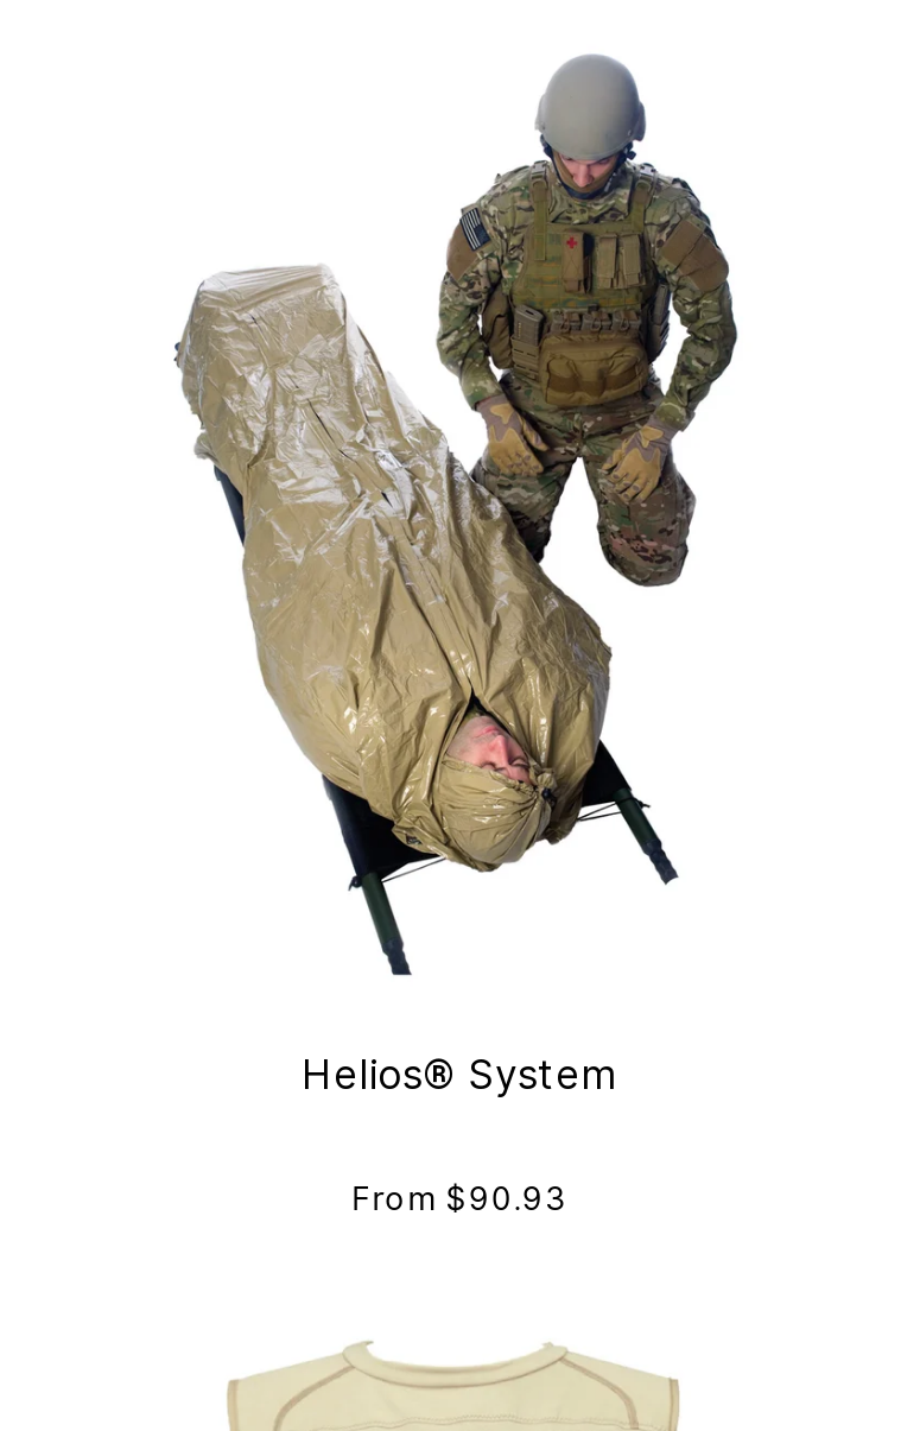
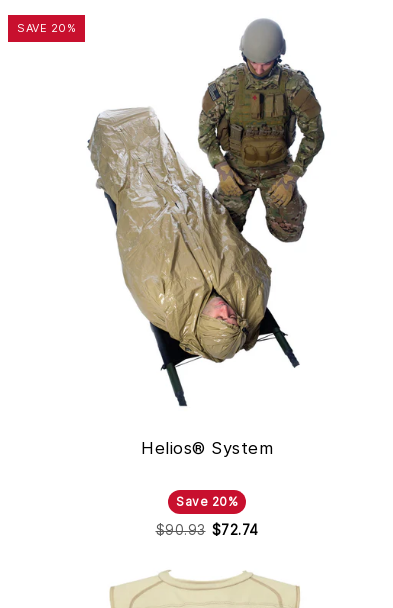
none -> [17,21,76,35] SAVE 20%
[352,1179,565,1217] From $90.93 -> [155,494,258,538] Save 20% | $90.93 $72.74

